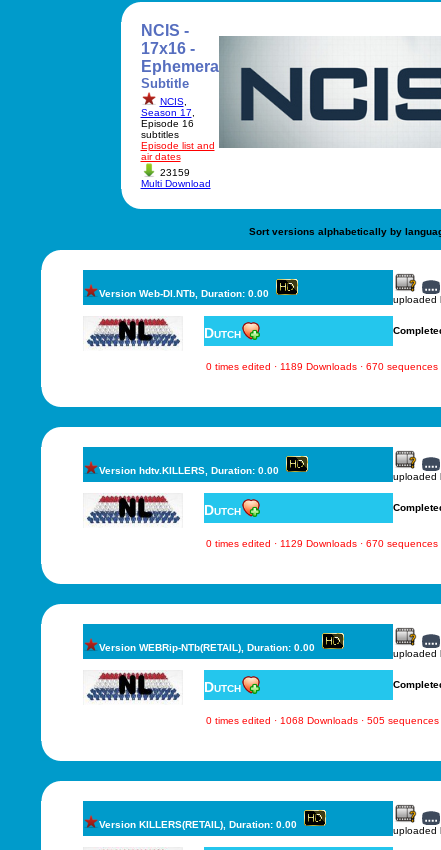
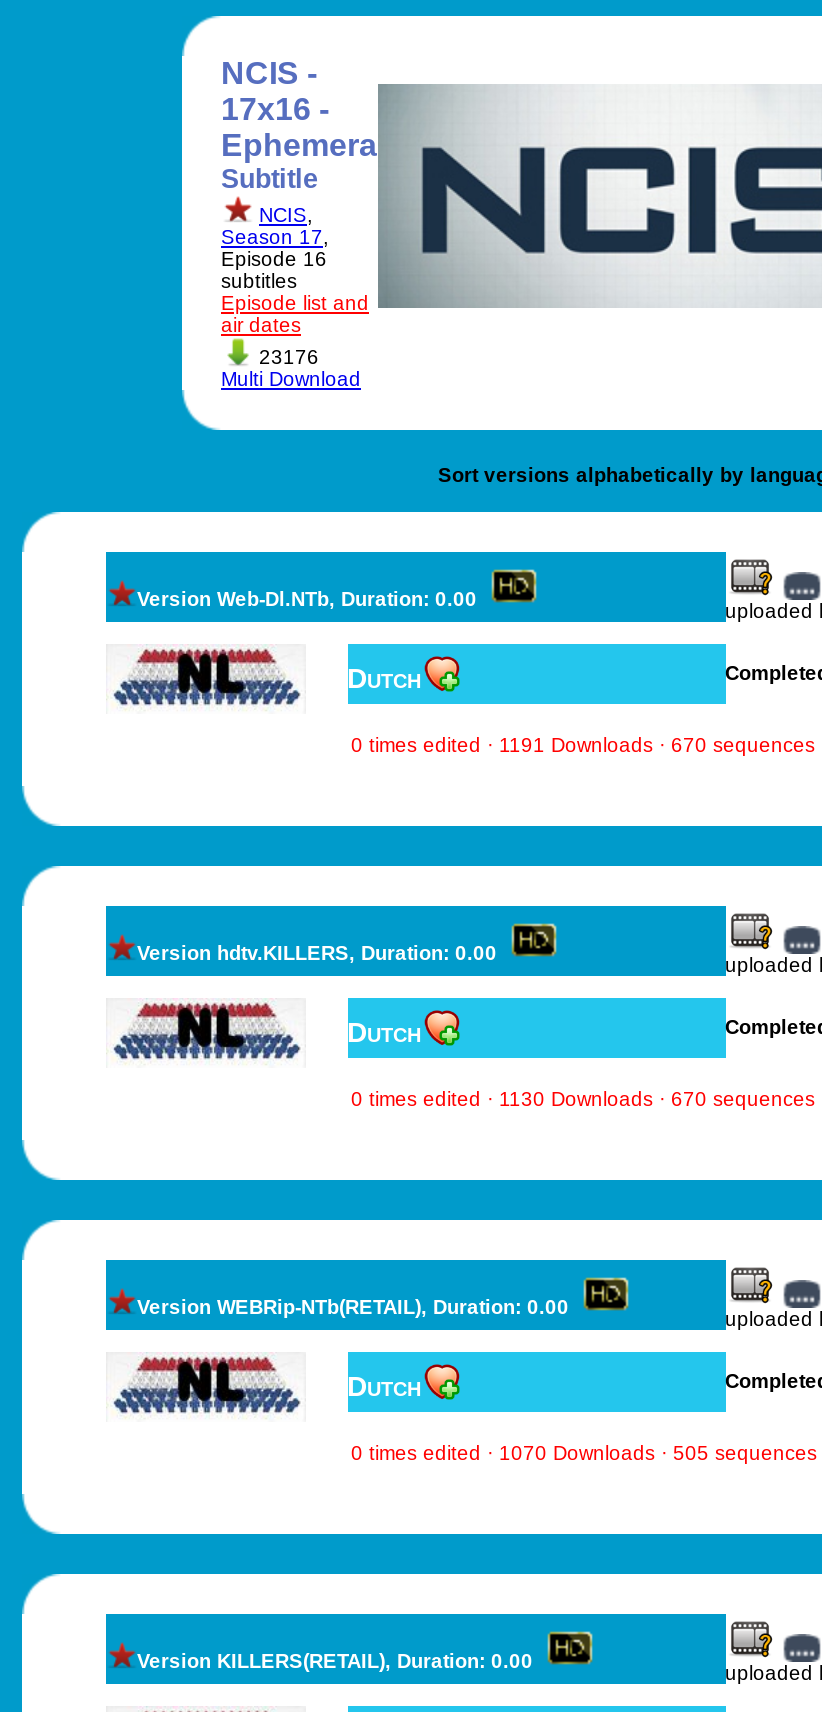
[156,167,189,178] 23159 -> [253,346,319,368] 23176
[205,361,437,372] 0 times edited · 1189 Downloads · 670 sequences -> [351,734,815,756] 0 times edited · 1191 Downloads · 670 sequences
[205,538,437,549] 0 times edited · 1129 Downloads · 670 sequences -> [351,1088,815,1110] 0 times edited · 1130 Downloads · 670 sequences
[205,715,438,726] 0 times edited · 1068 Downloads · 505 sequences -> [351,1442,817,1464] 0 times edited · 1070 Downloads · 505 sequences

